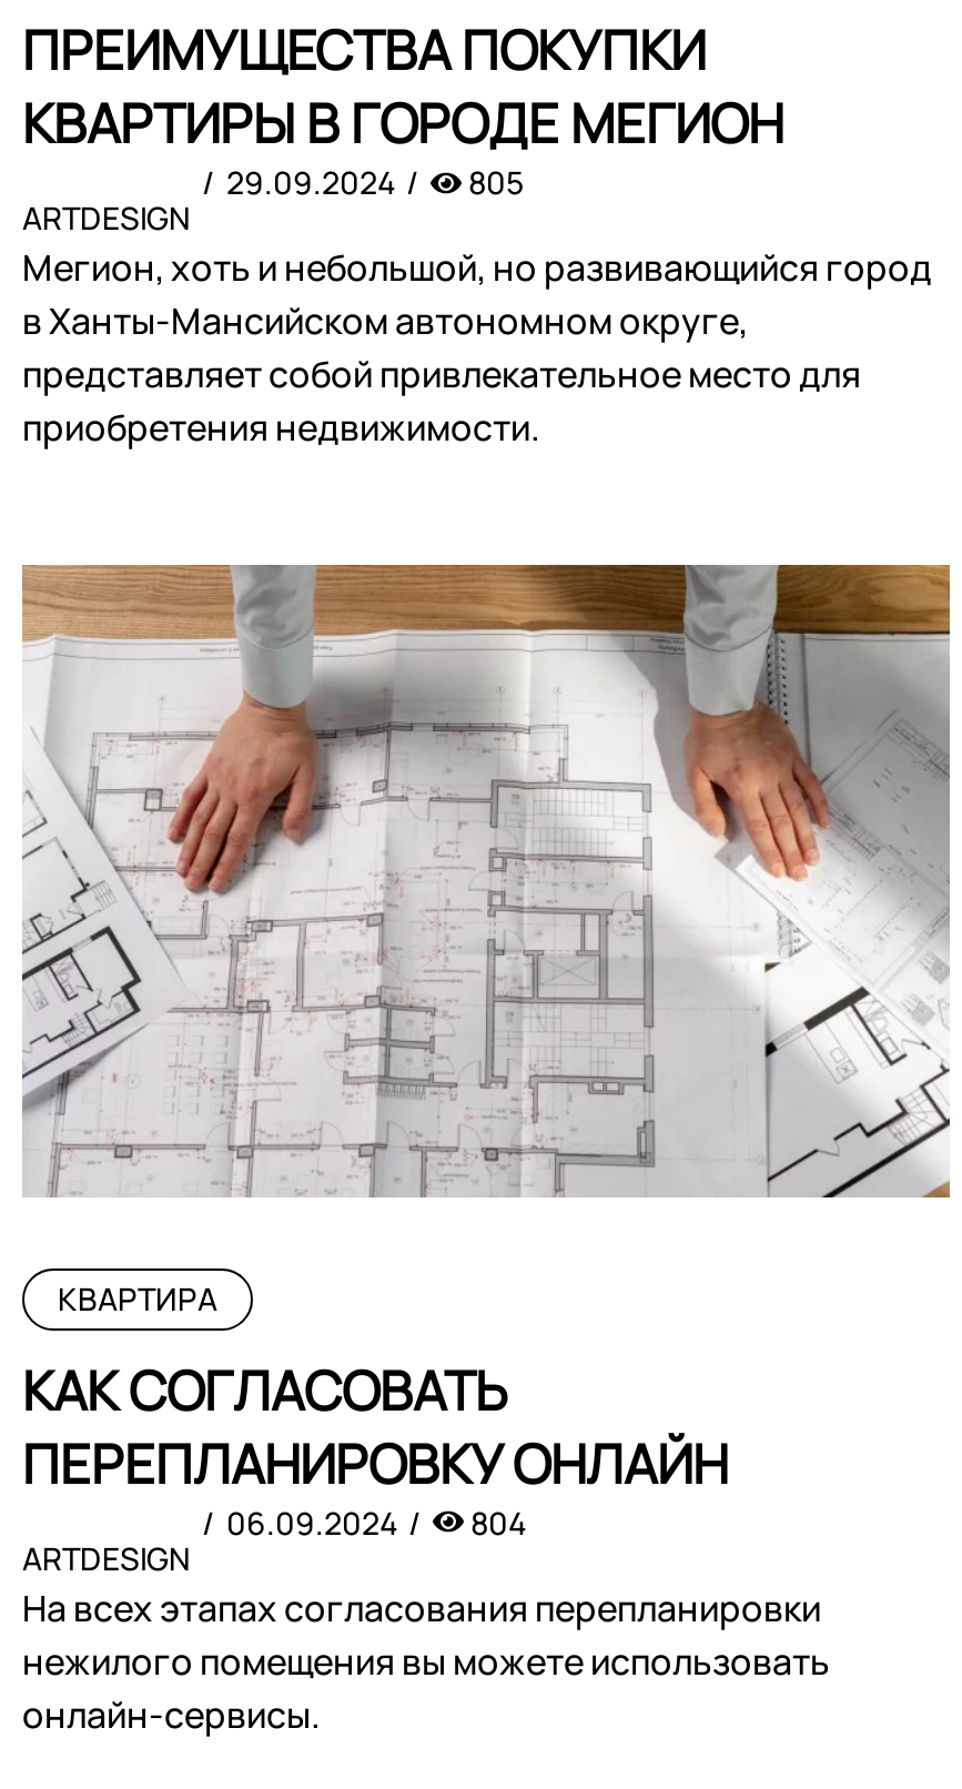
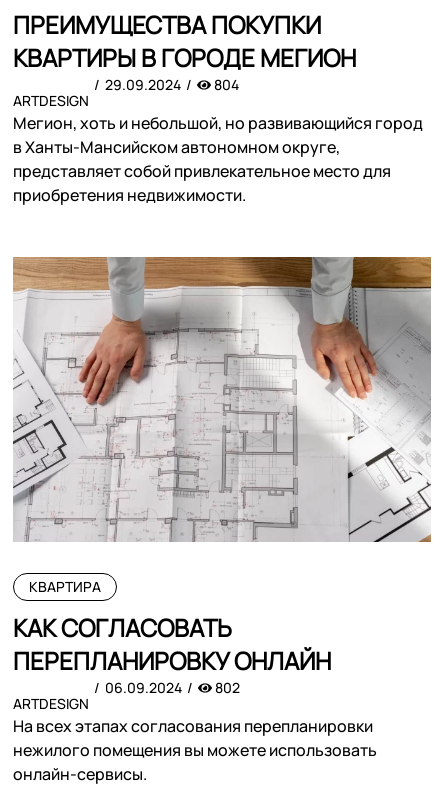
[226,162,524,204] 29.09.2024 805 -> [105,75,239,94] 29.09.2024 804
[226,1500,526,1542] 06.09.2024 804 -> [105,678,240,697] 06.09.2024 802

